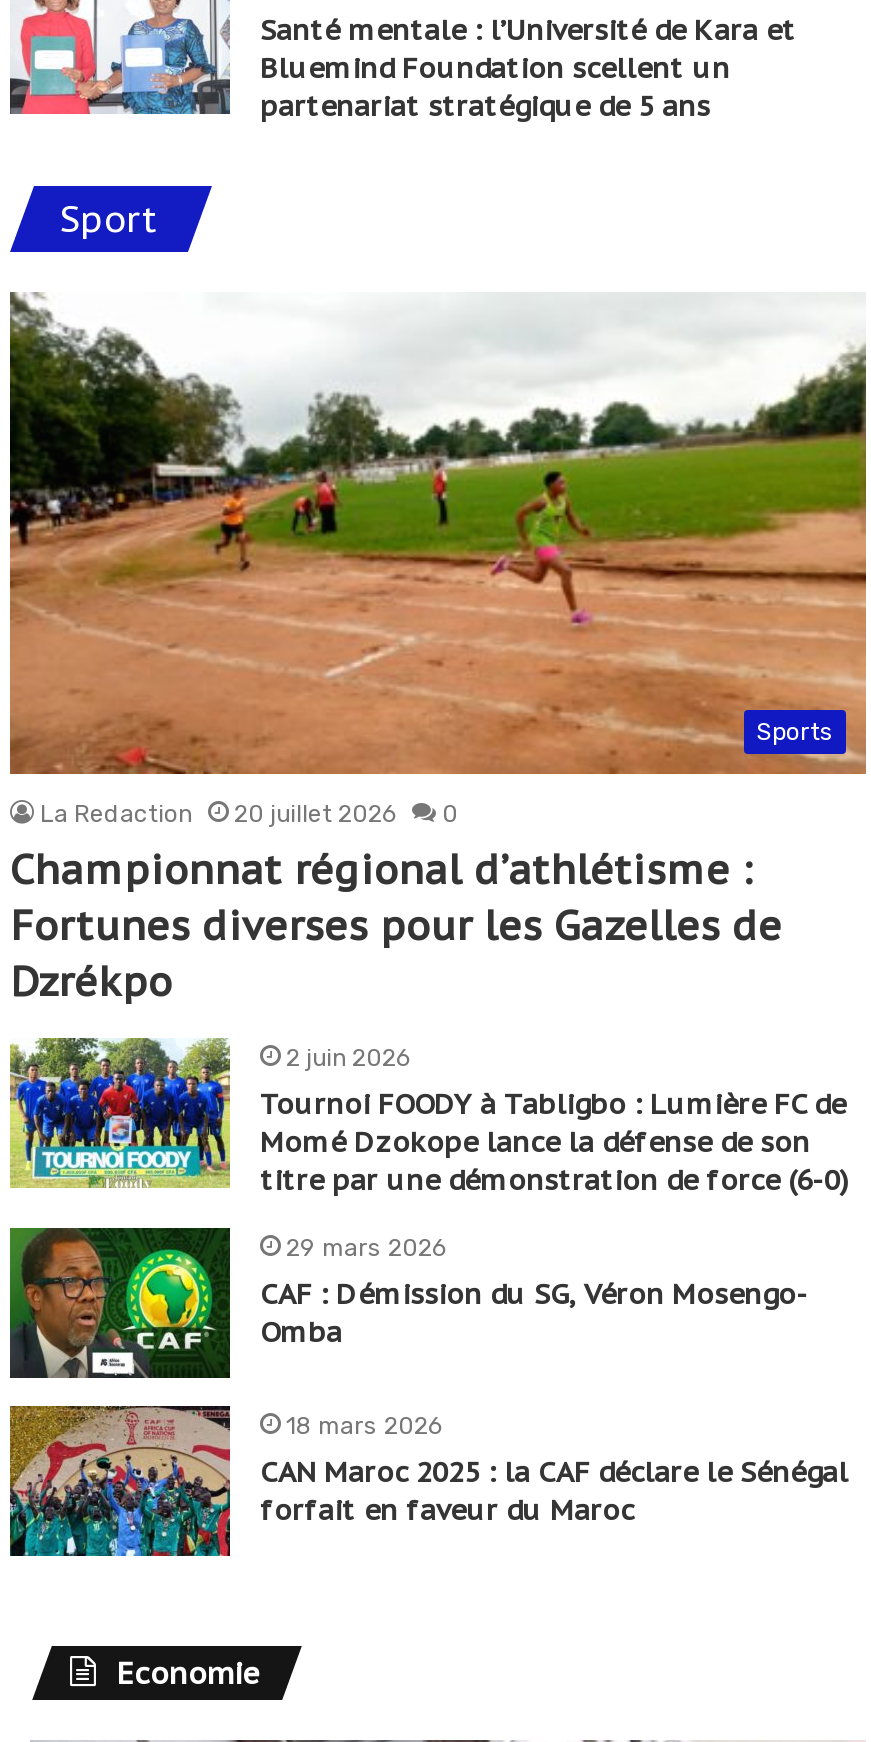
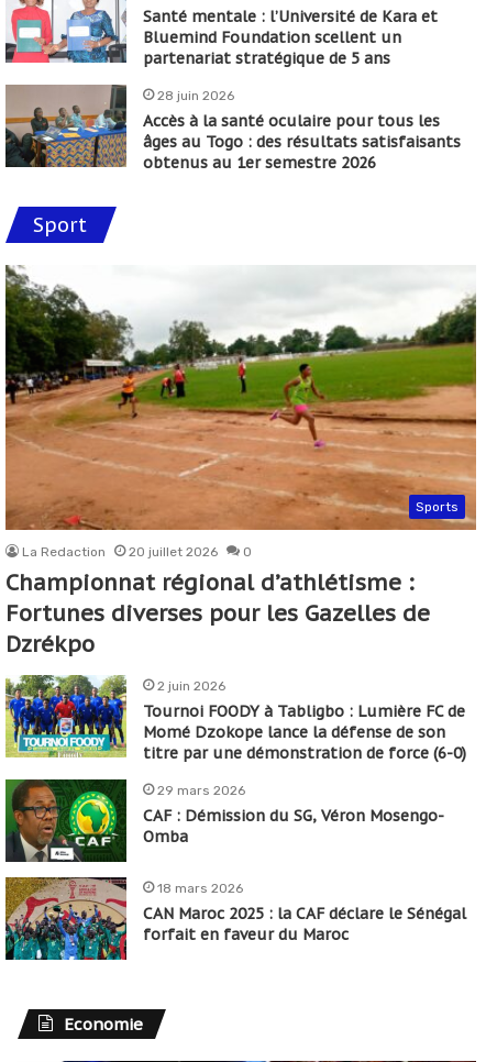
none -> [4,84,461,172] [image] | 28 juin 2026 | Accès à la santé oculaire pour tous les | âges au Togo : des résultats satisfaisants | obtenus au 1er semestre 2026

